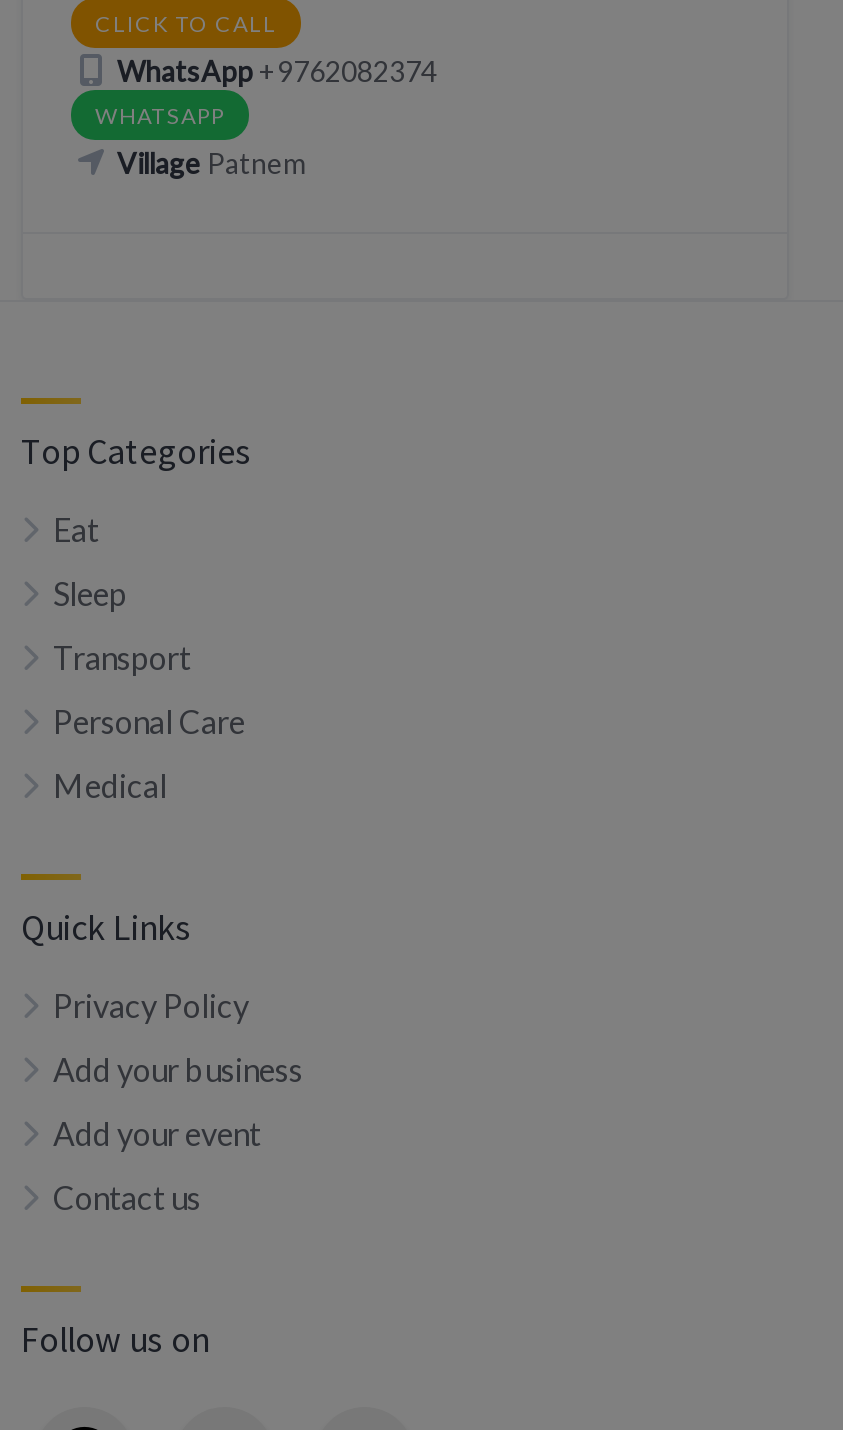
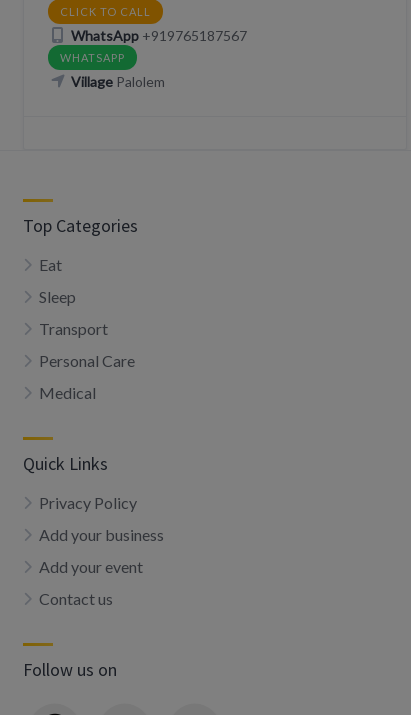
[117,54,437,88] WhatsApp +9762082374 -> [71,27,247,44] WhatsApp +919765187567
[117,146,305,180] Village Patnem -> [71,73,165,90] Village Palolem

